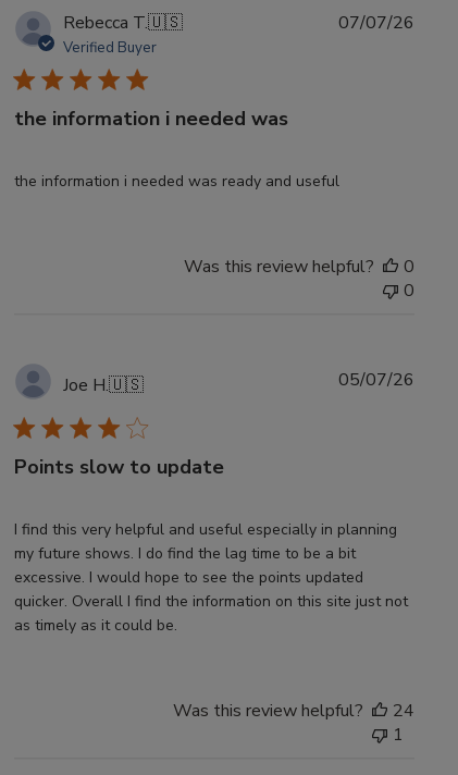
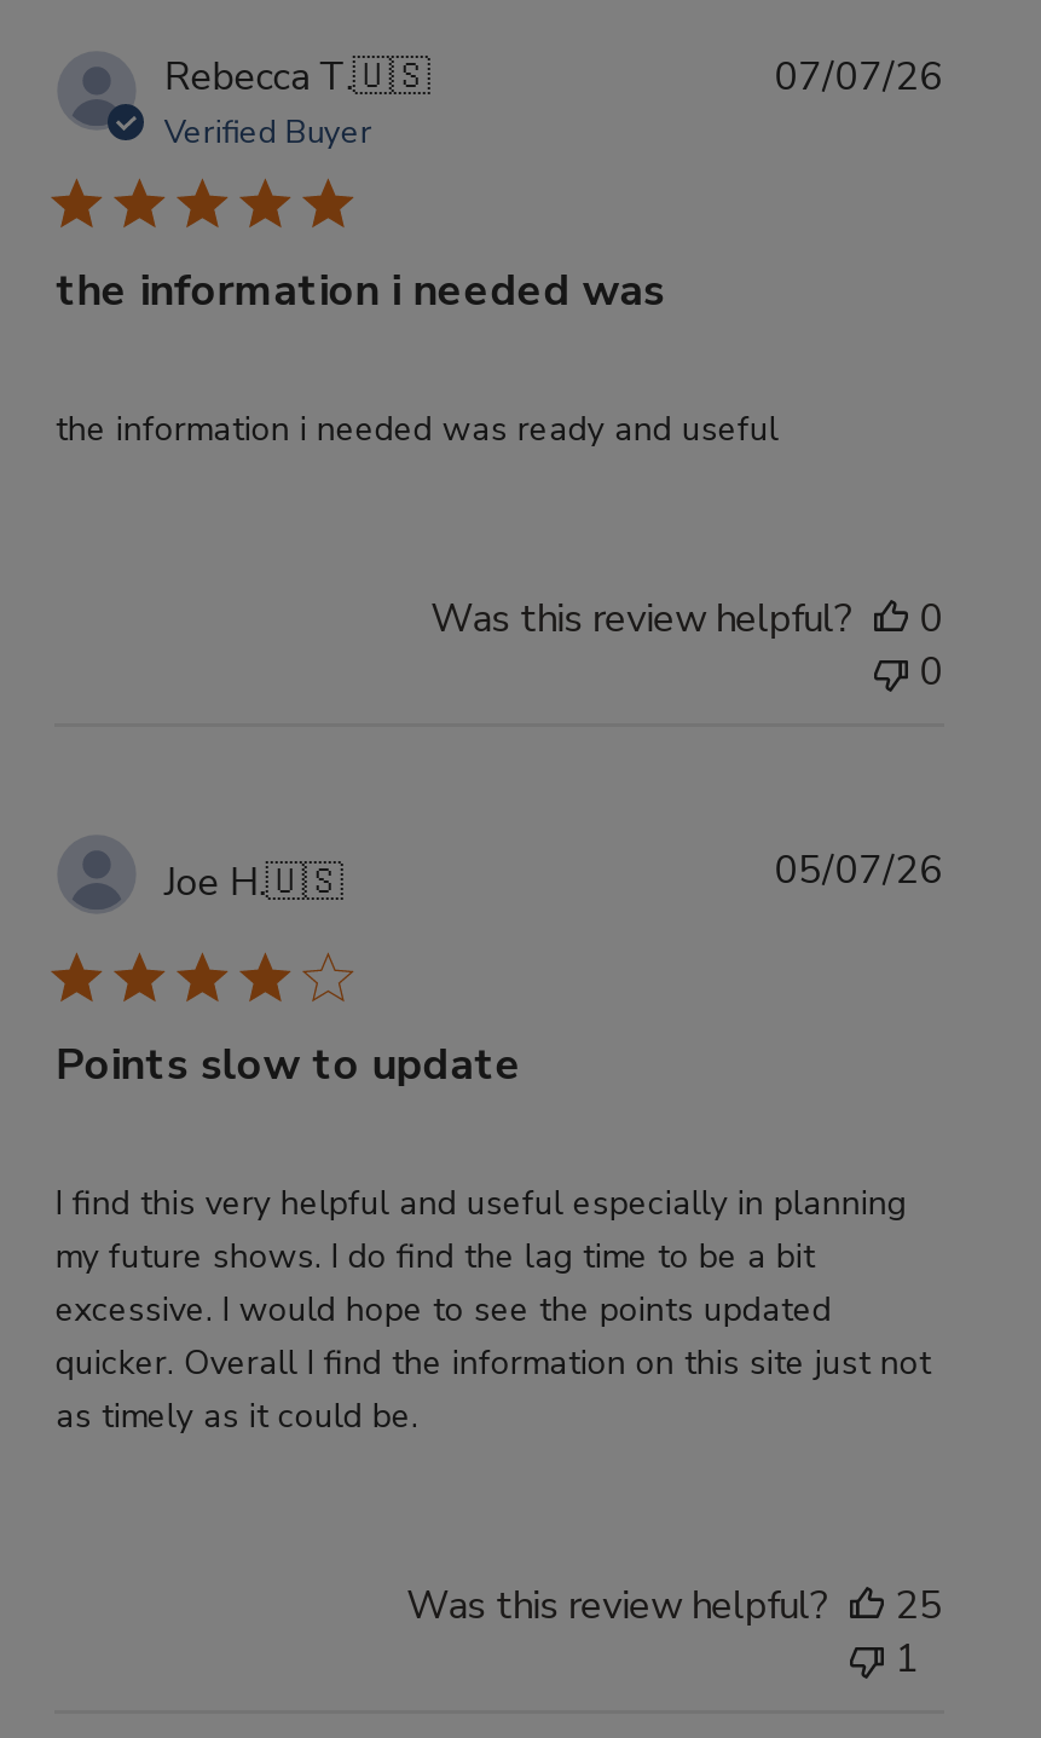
[173,699,414,723] Was this review helpful? 24 -> [406,1580,943,1633] Was this review helpful? 25

